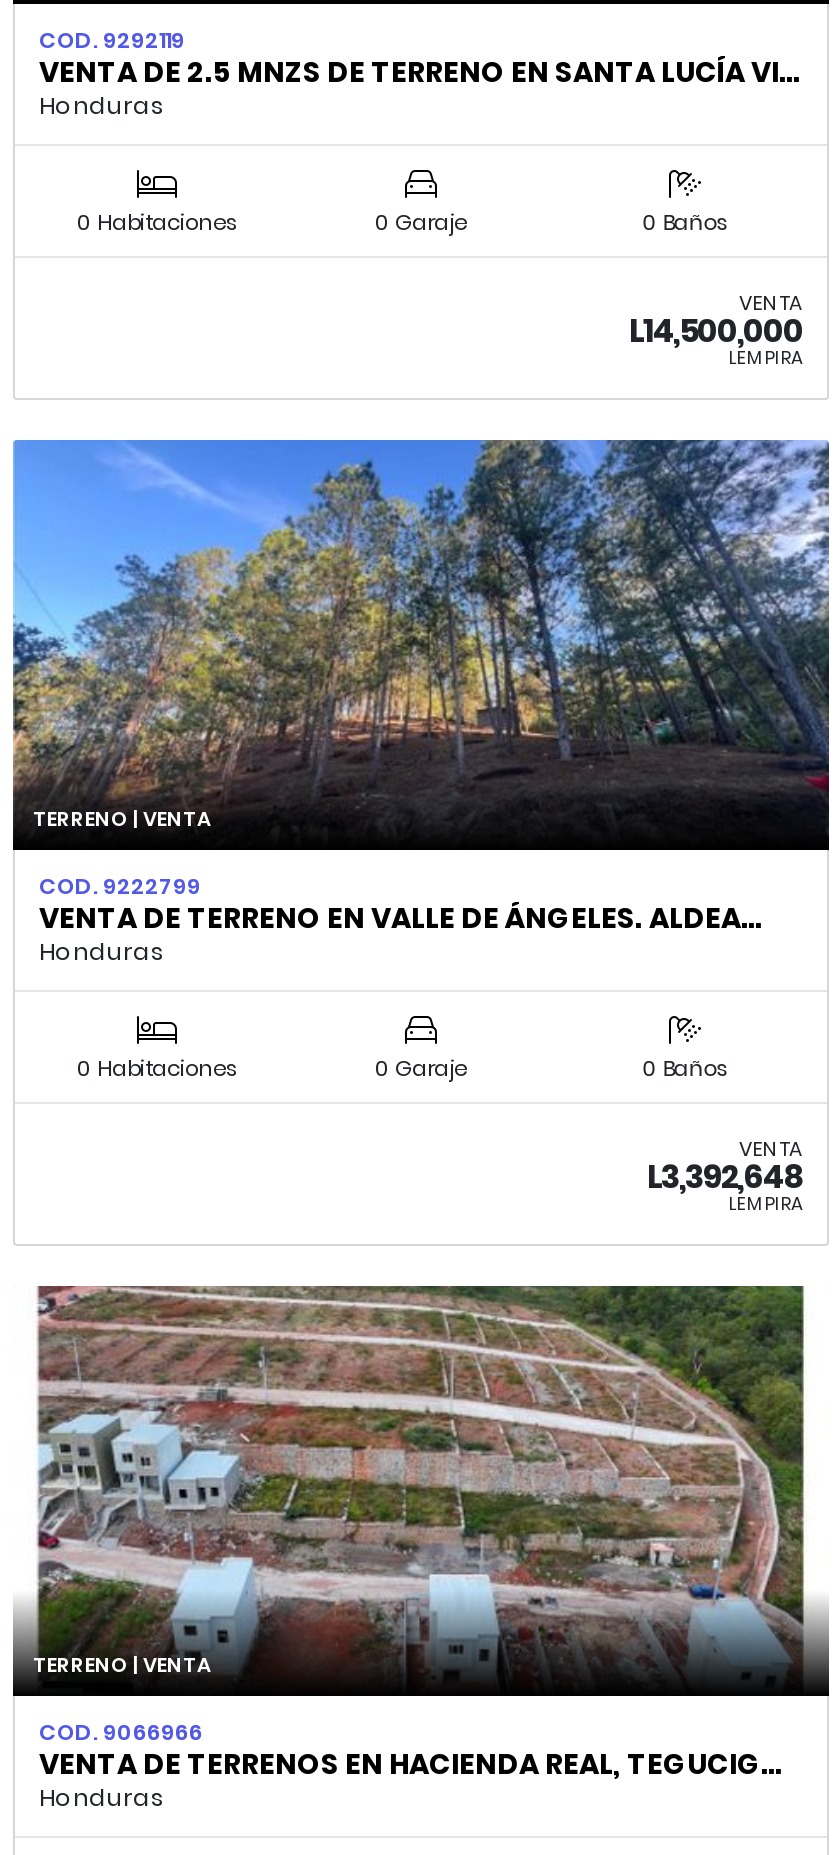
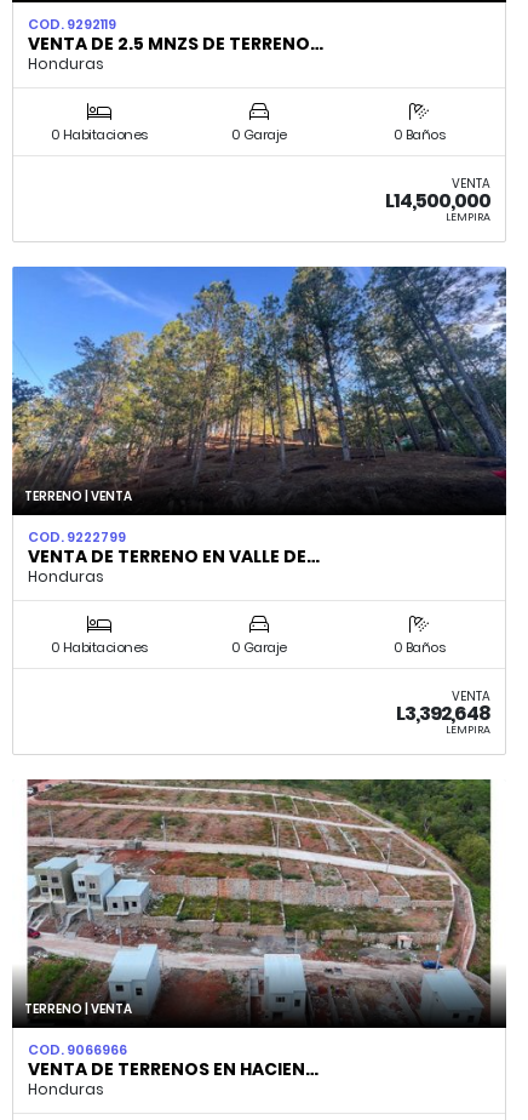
[39,52,801,92] VENTA DE 2.5 MNZS DE TERRENO EN SANTA LUCÍA VI… -> [28,31,323,56] VENTA DE 2.5 MNZS DE TERRENO…
[39,898,763,938] VENTA DE TERRENO EN VALLE DE ÁNGELES. ALDEA… -> [28,544,320,568] VENTA DE TERRENO EN VALLE DE…
[39,1744,783,1784] VENTA DE TERRENOS EN HACIENDA REAL, TEGUCIG… -> [28,1057,318,1081] VENTA DE TERRENOS EN HACIEN…

